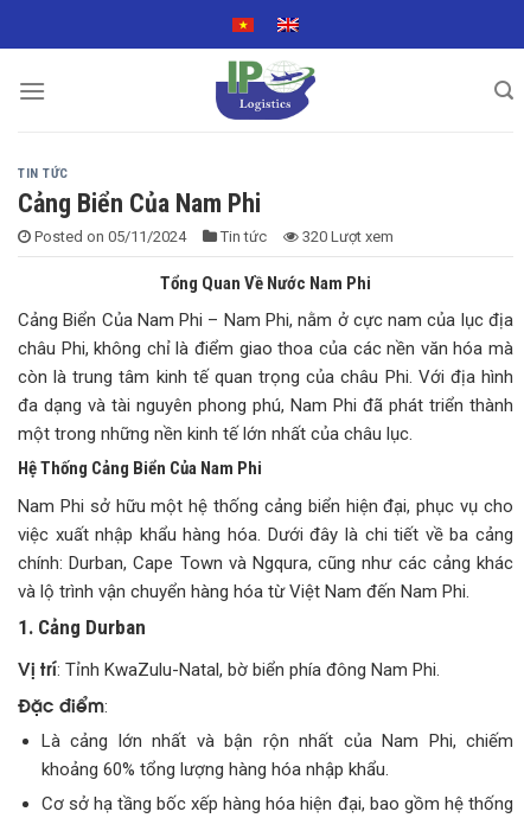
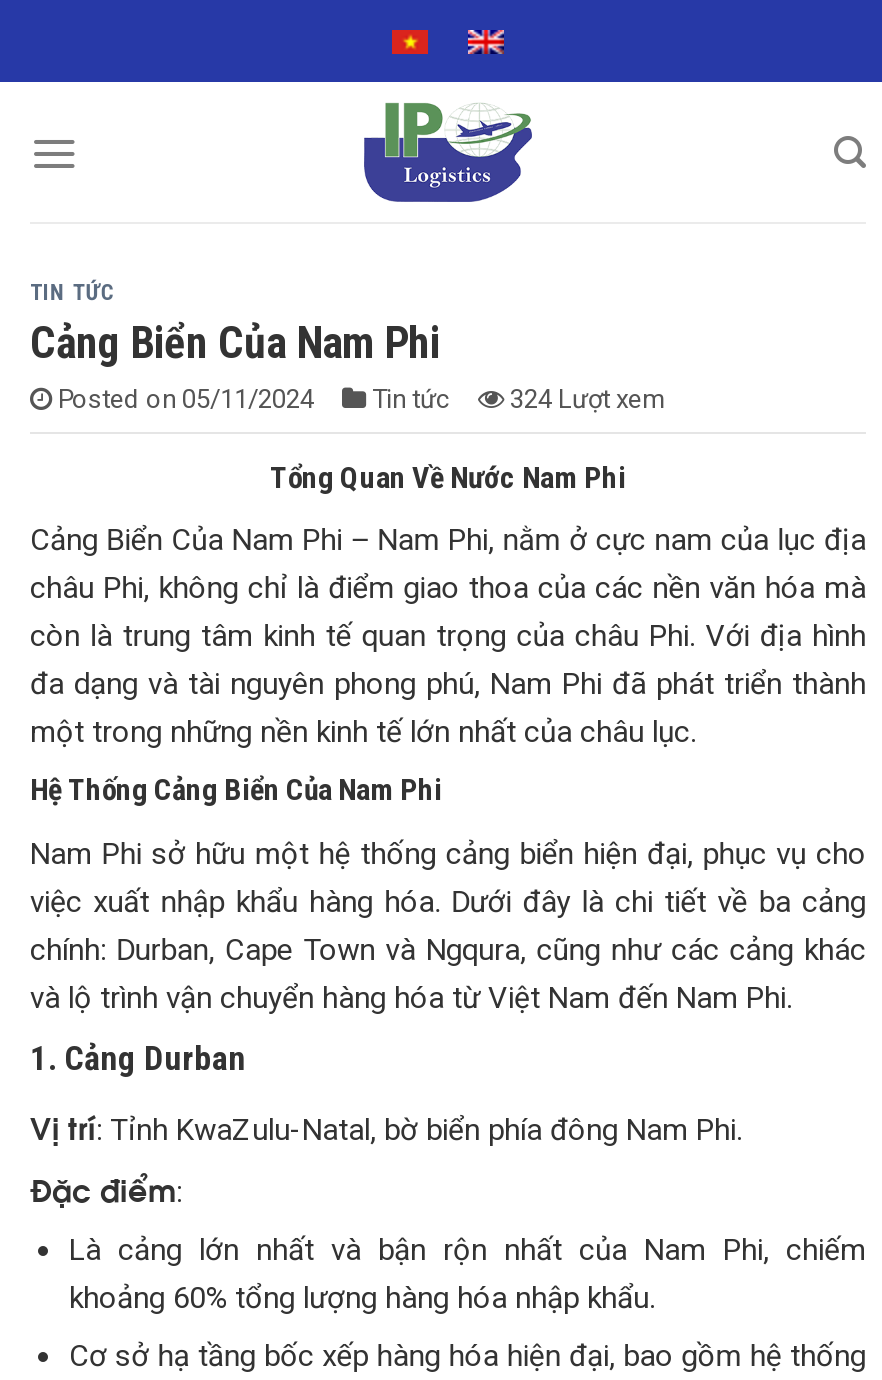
[34,227,394,245] Posted on 05/11/2024 Tin tức 320 Lượt xem -> [58,383,664,413] Posted on 05/11/2024 Tin tức 324 Lượt xem

